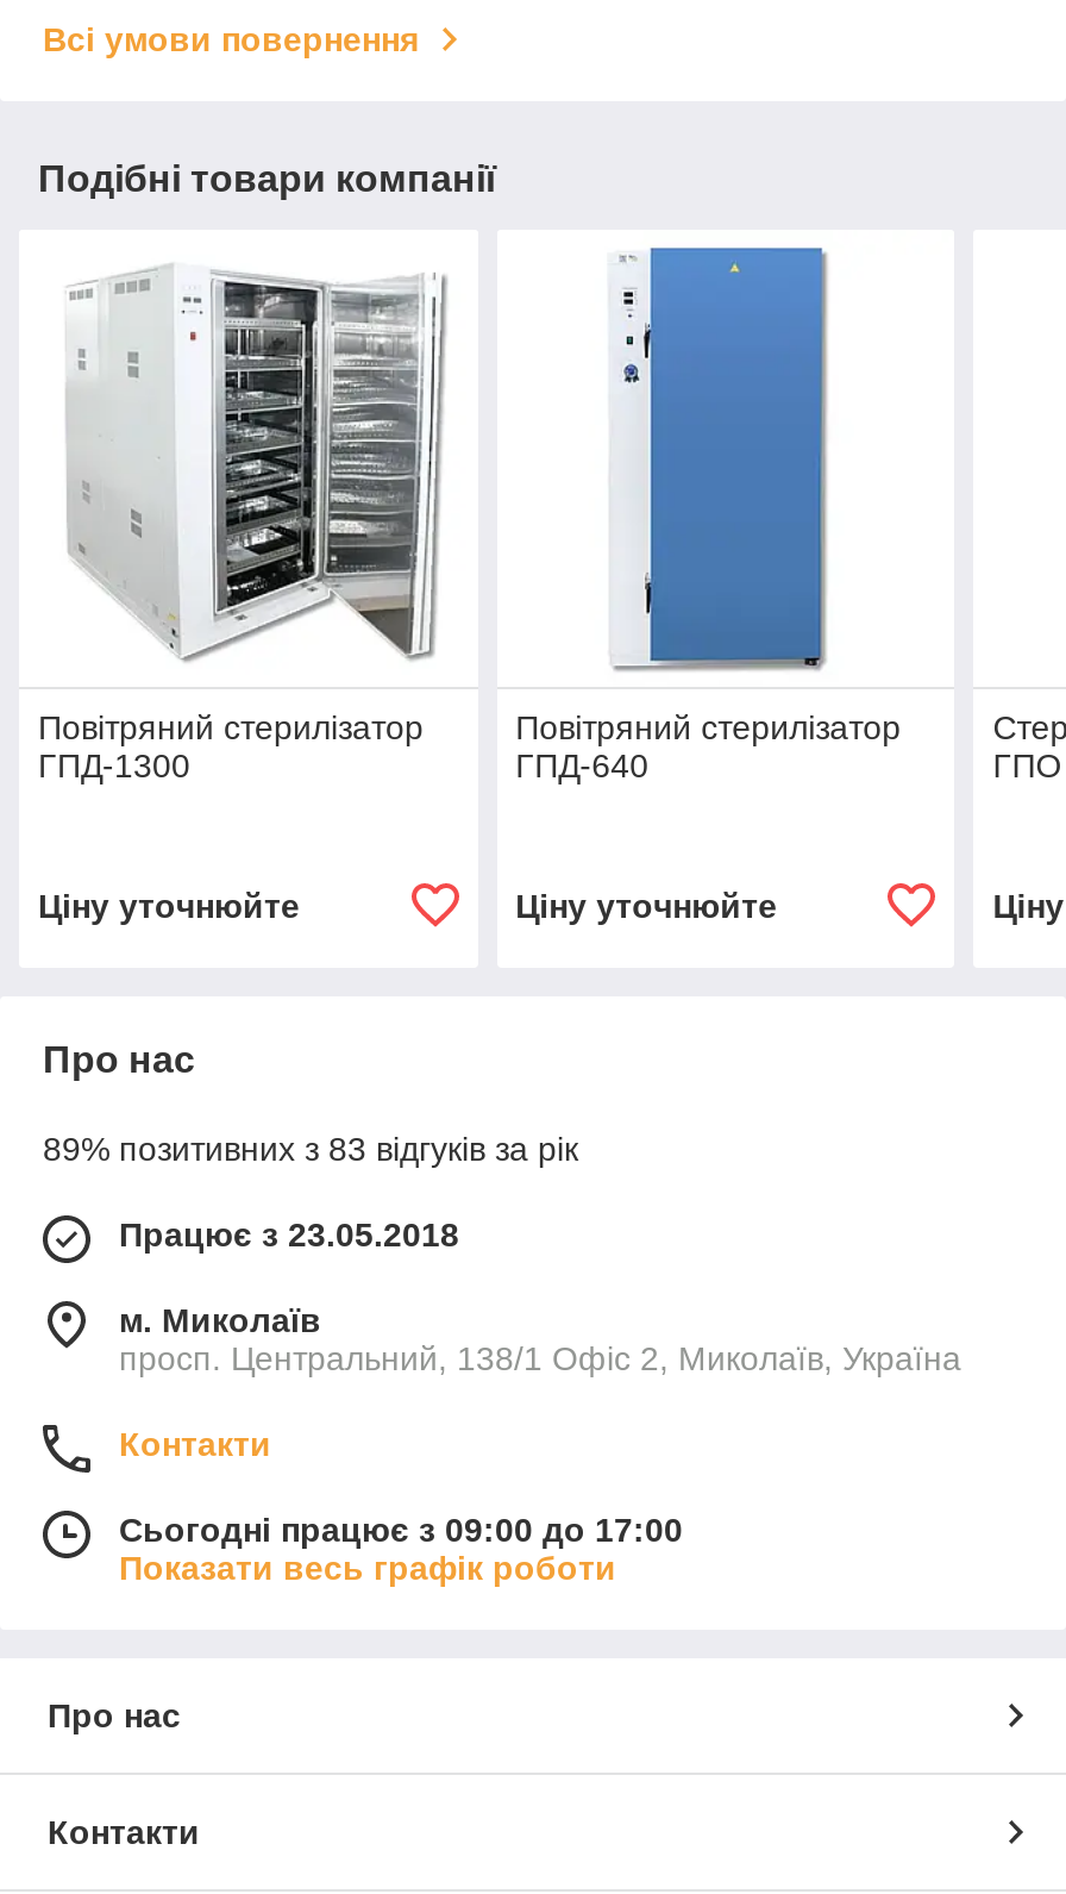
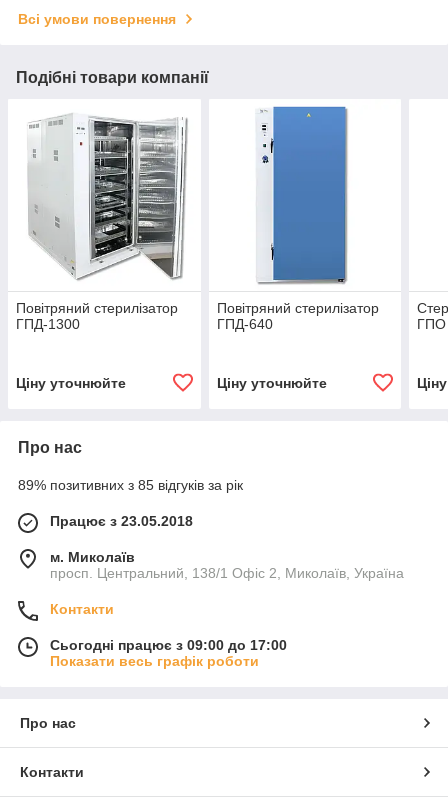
[43,1131,578,1169] 89% позитивних з 83 відгуків за рік -> [18,477,243,493] 89% позитивних з 85 відгуків за рік

